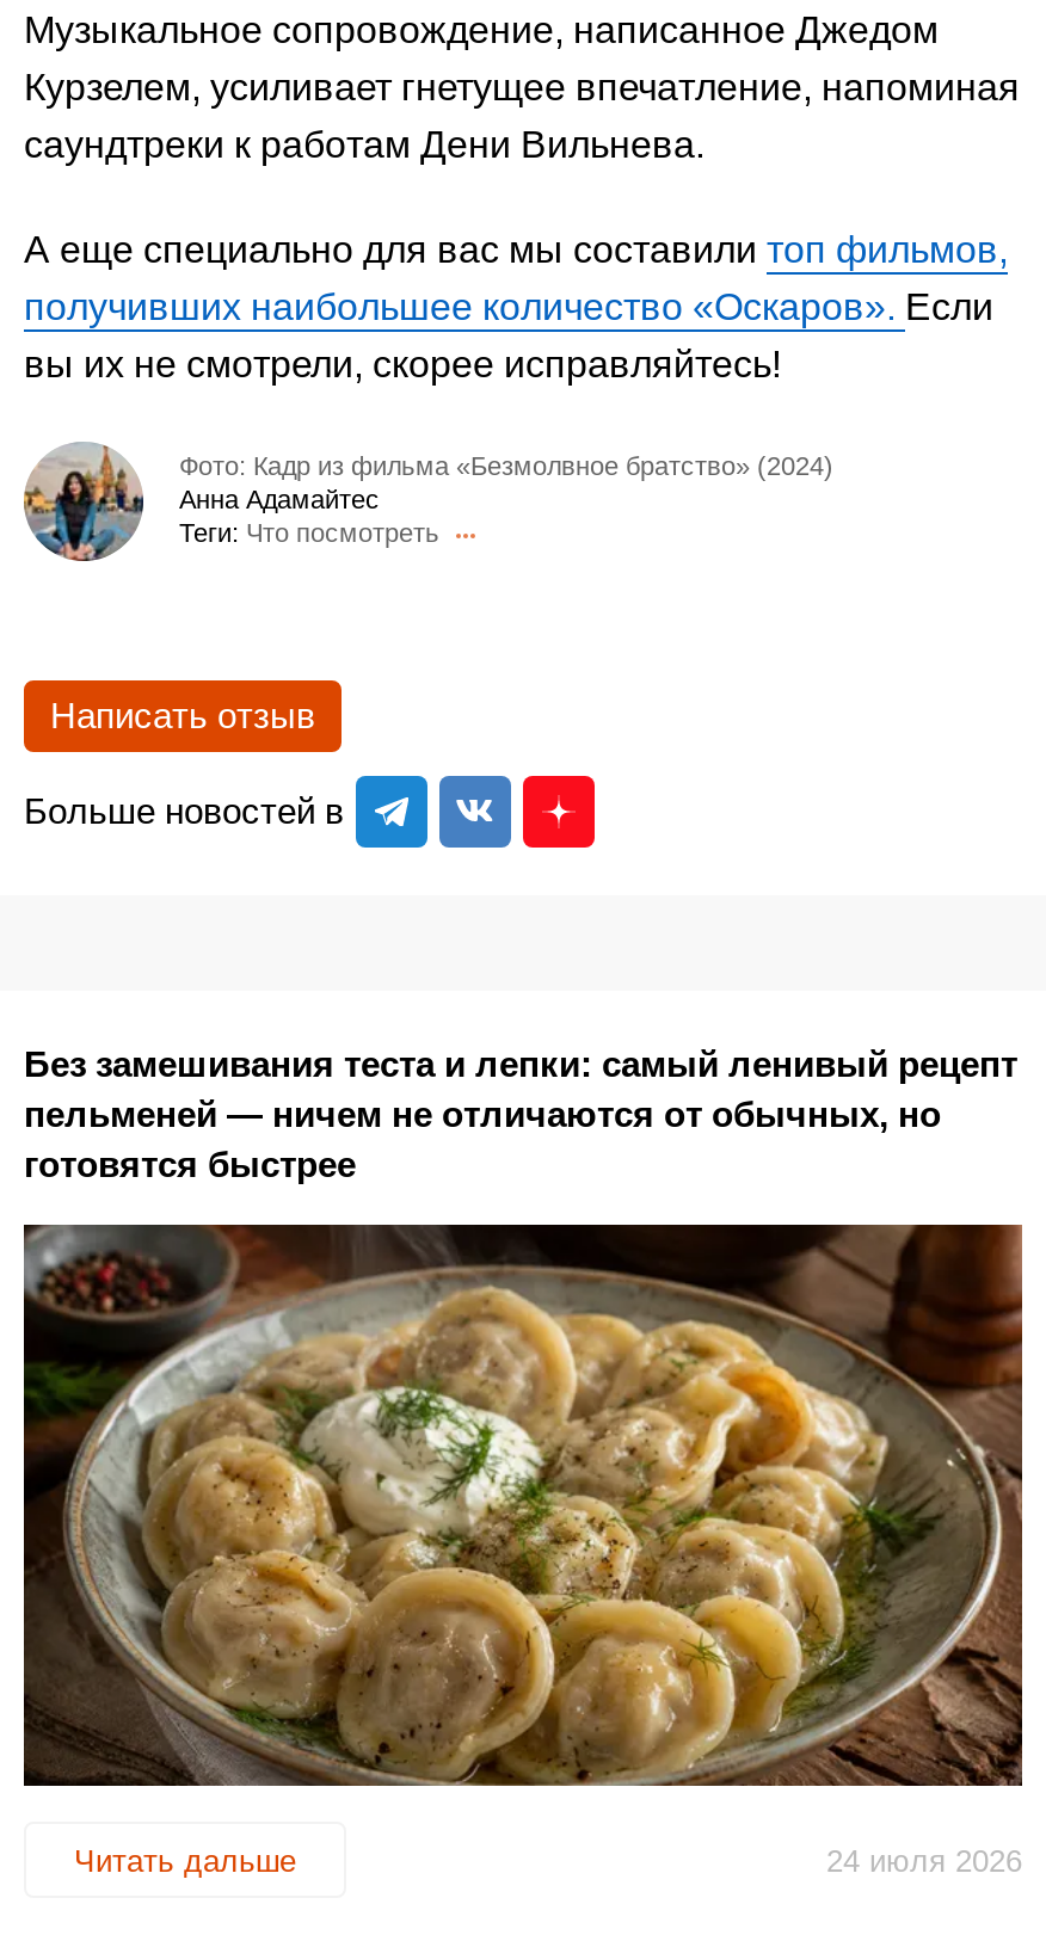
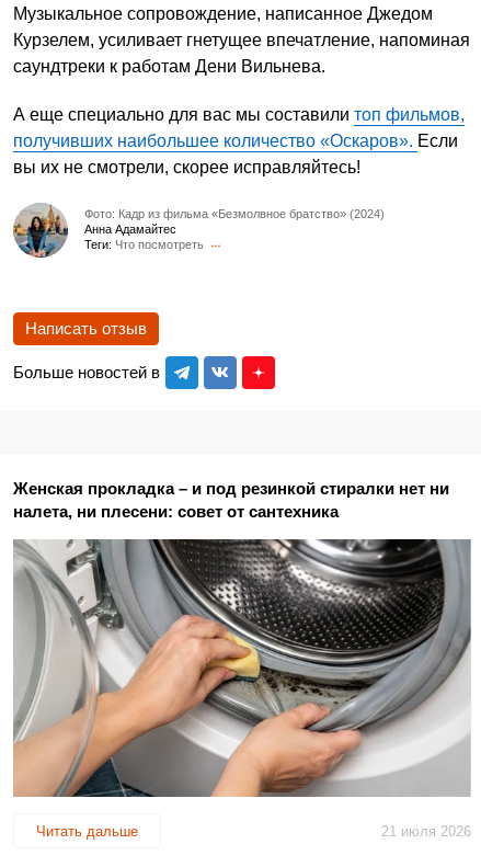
[24,1043,1017,1184] Без замешивания теста и лепки: самый ленивый рецепт | пельменей — ничем не отличаются от обычных, но | готовятся быстрее -> [13,479,449,521] Женская прокладка – и под резинкой стиралки нет ни | налета, ни плесени: совет от сантехника
[21,1222,1025,1878] [image] | 24 июля 2026 -> [13,538,471,839] [image] | 21 июля 2026

